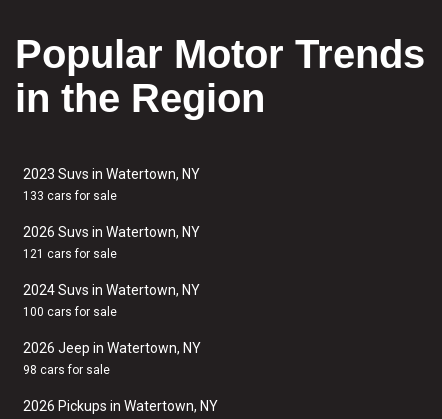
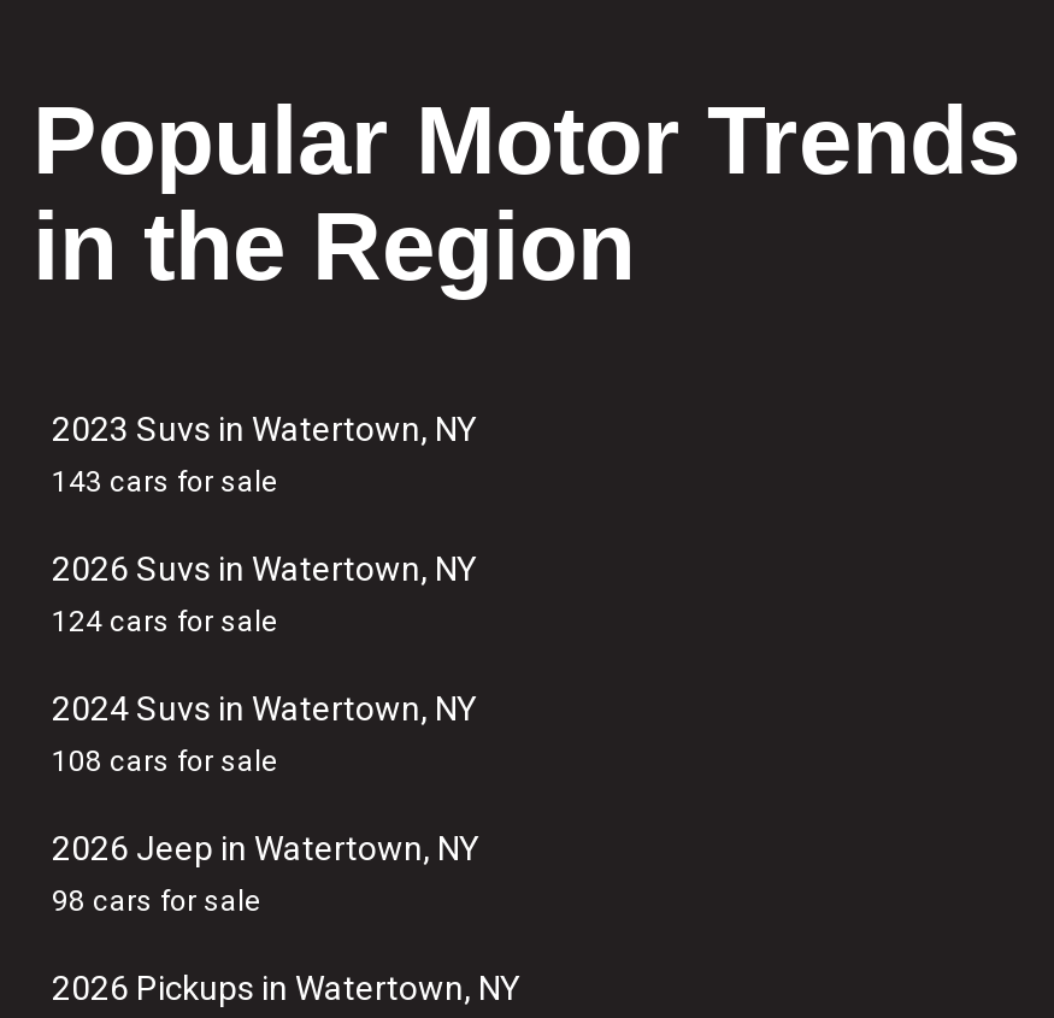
[23,189,117,203] 133 cars for sale -> [52,465,278,499] 143 cars for sale
[23,247,117,261] 121 cars for sale -> [52,605,278,639] 124 cars for sale
[23,305,117,319] 100 cars for sale -> [52,745,278,778] 108 cars for sale

